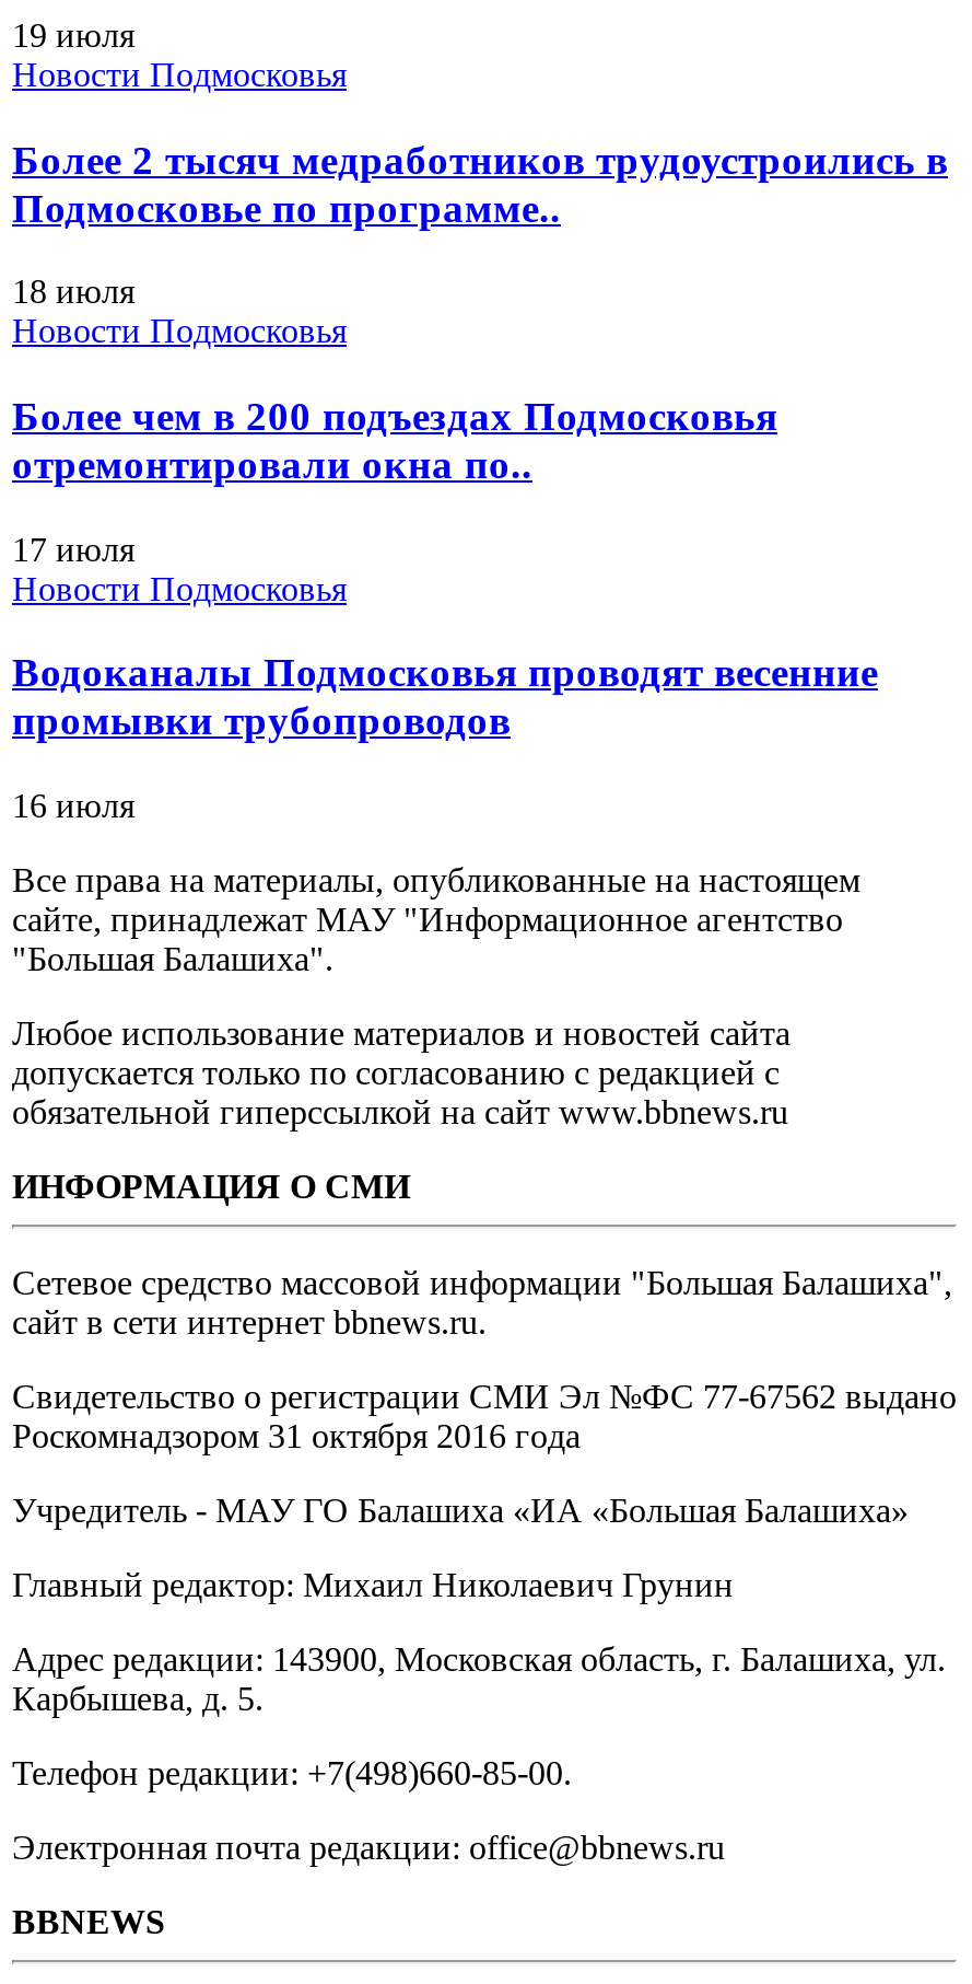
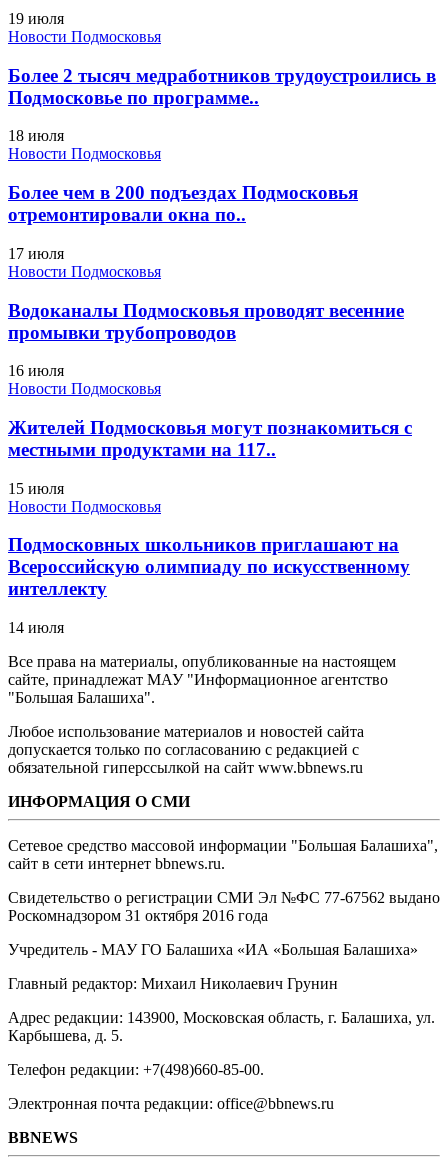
none -> [8,380,412,636] Новости Подмосковья | Жителей Подмосковья могут познакомиться с | местными продуктами на 117.. | 15 июля | Новости Подмосковья | Подмосковных школьников приглашают на | Всероссийскую олимпиаду по искусственному | интеллекту | 14 июля

